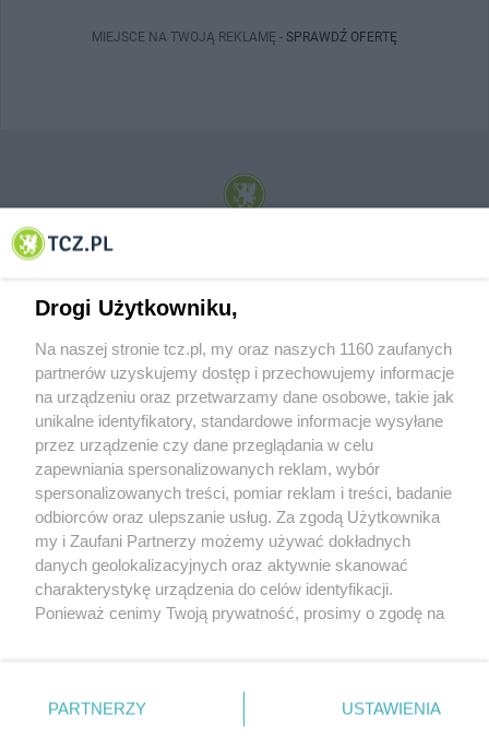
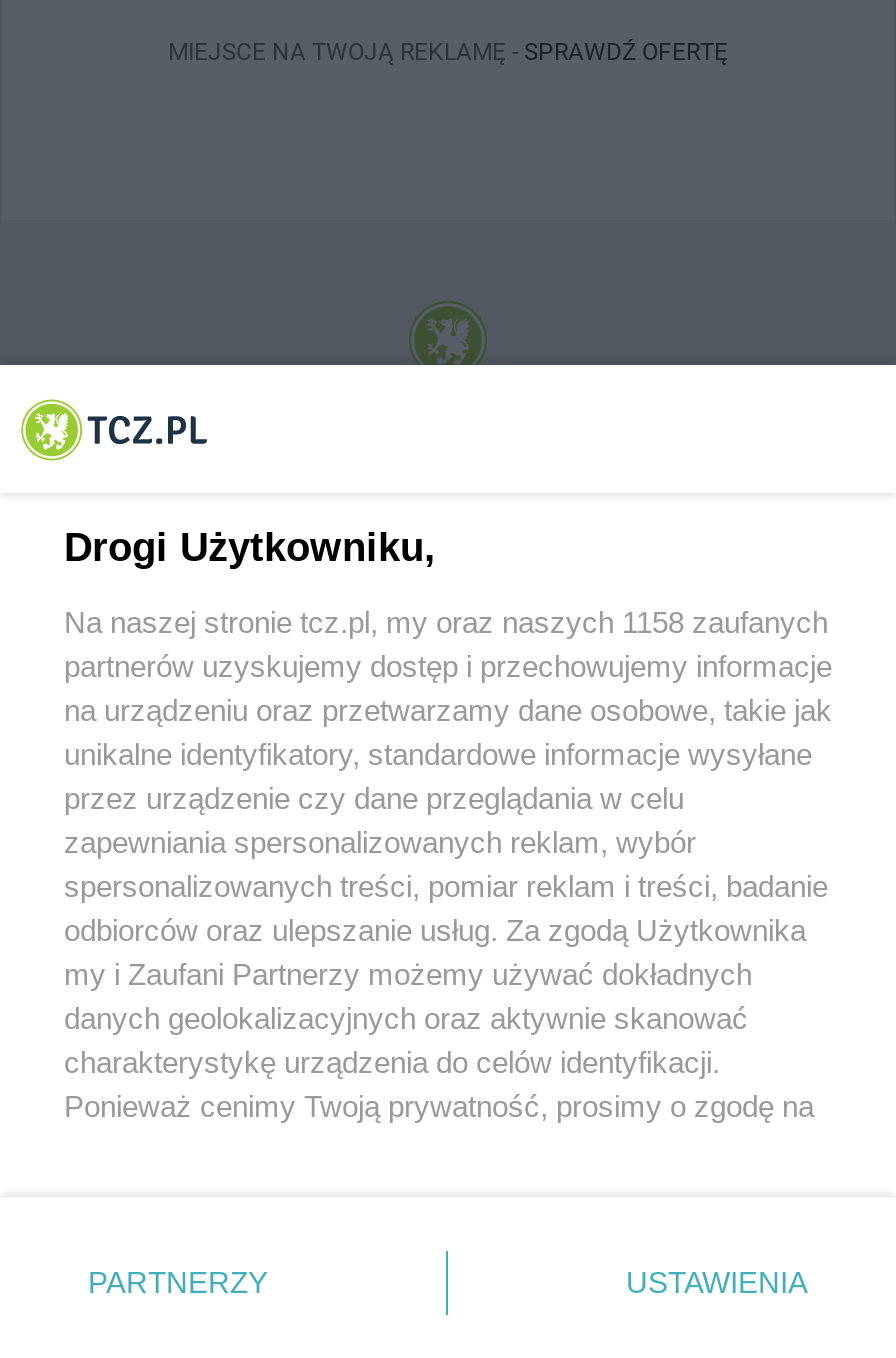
[35,338,452,357] Na naszej stronie tcz.pl, my oraz naszych 1160 zaufanych -> [64,604,828,638] Na naszej stronie tcz.pl, my oraz naszych 1158 zaufanych

